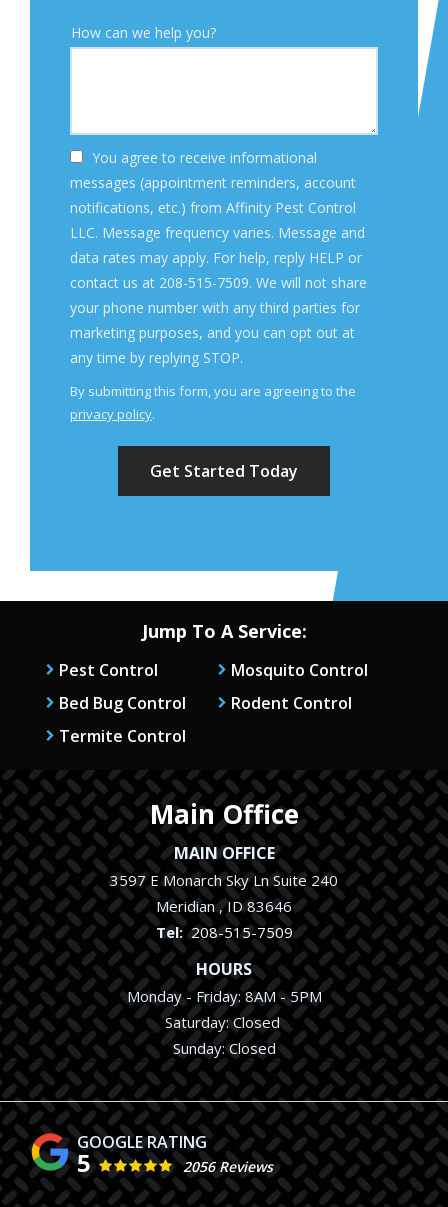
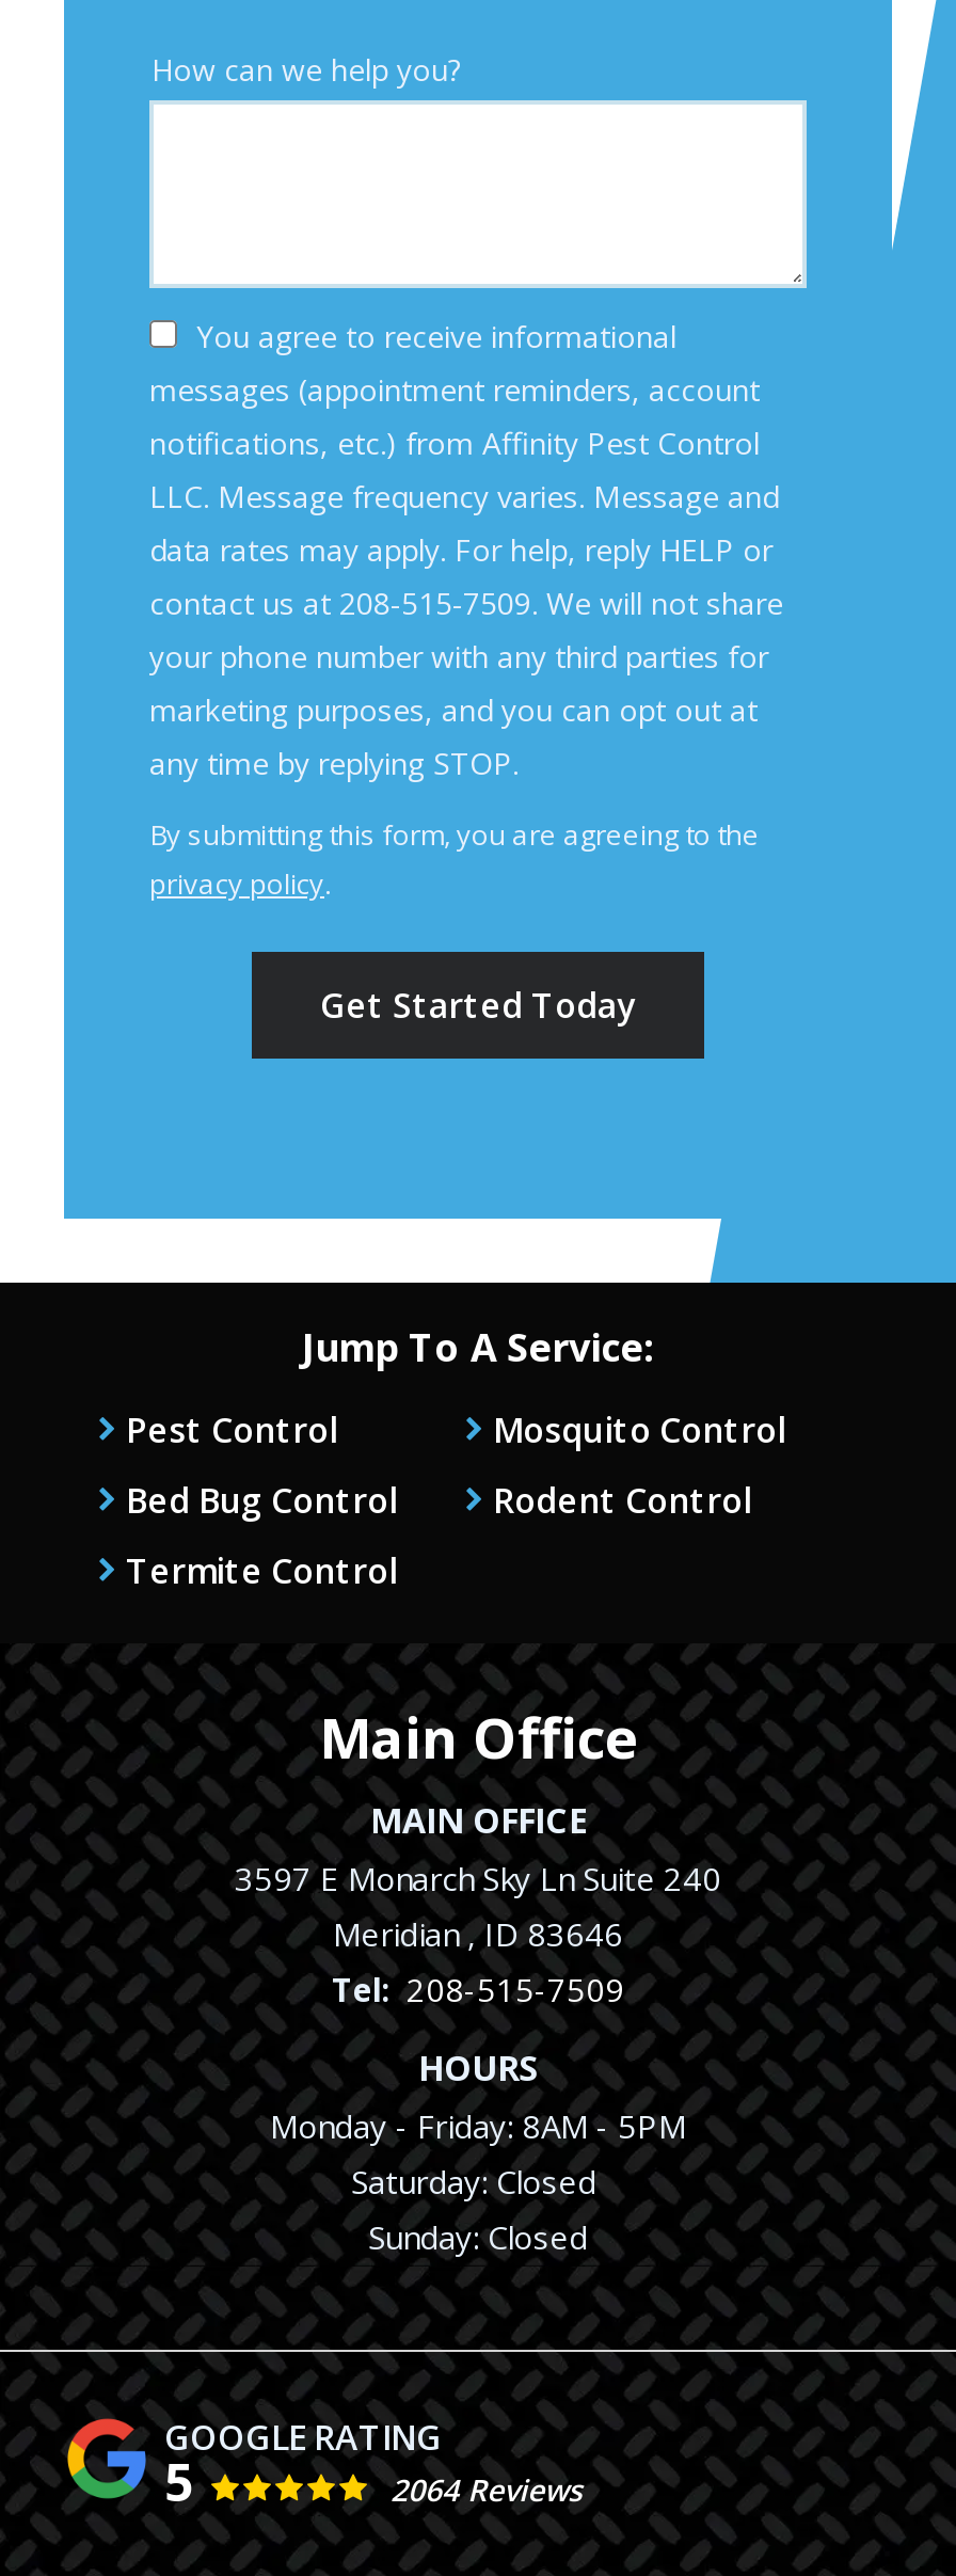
[183,1157,273,1176] 2056 Reviews -> [391,2469,583,2510] 2064 Reviews

